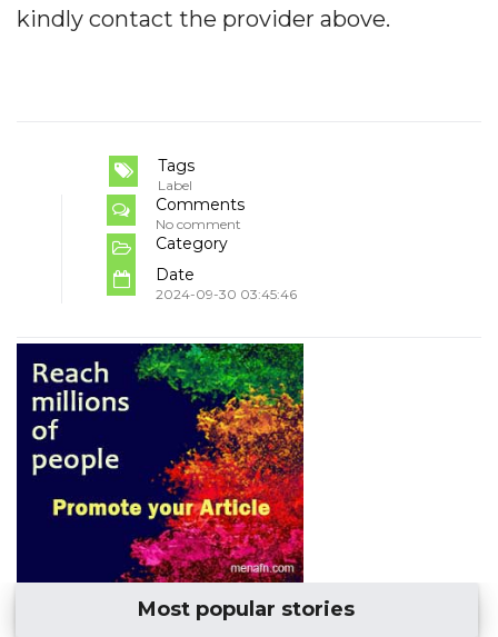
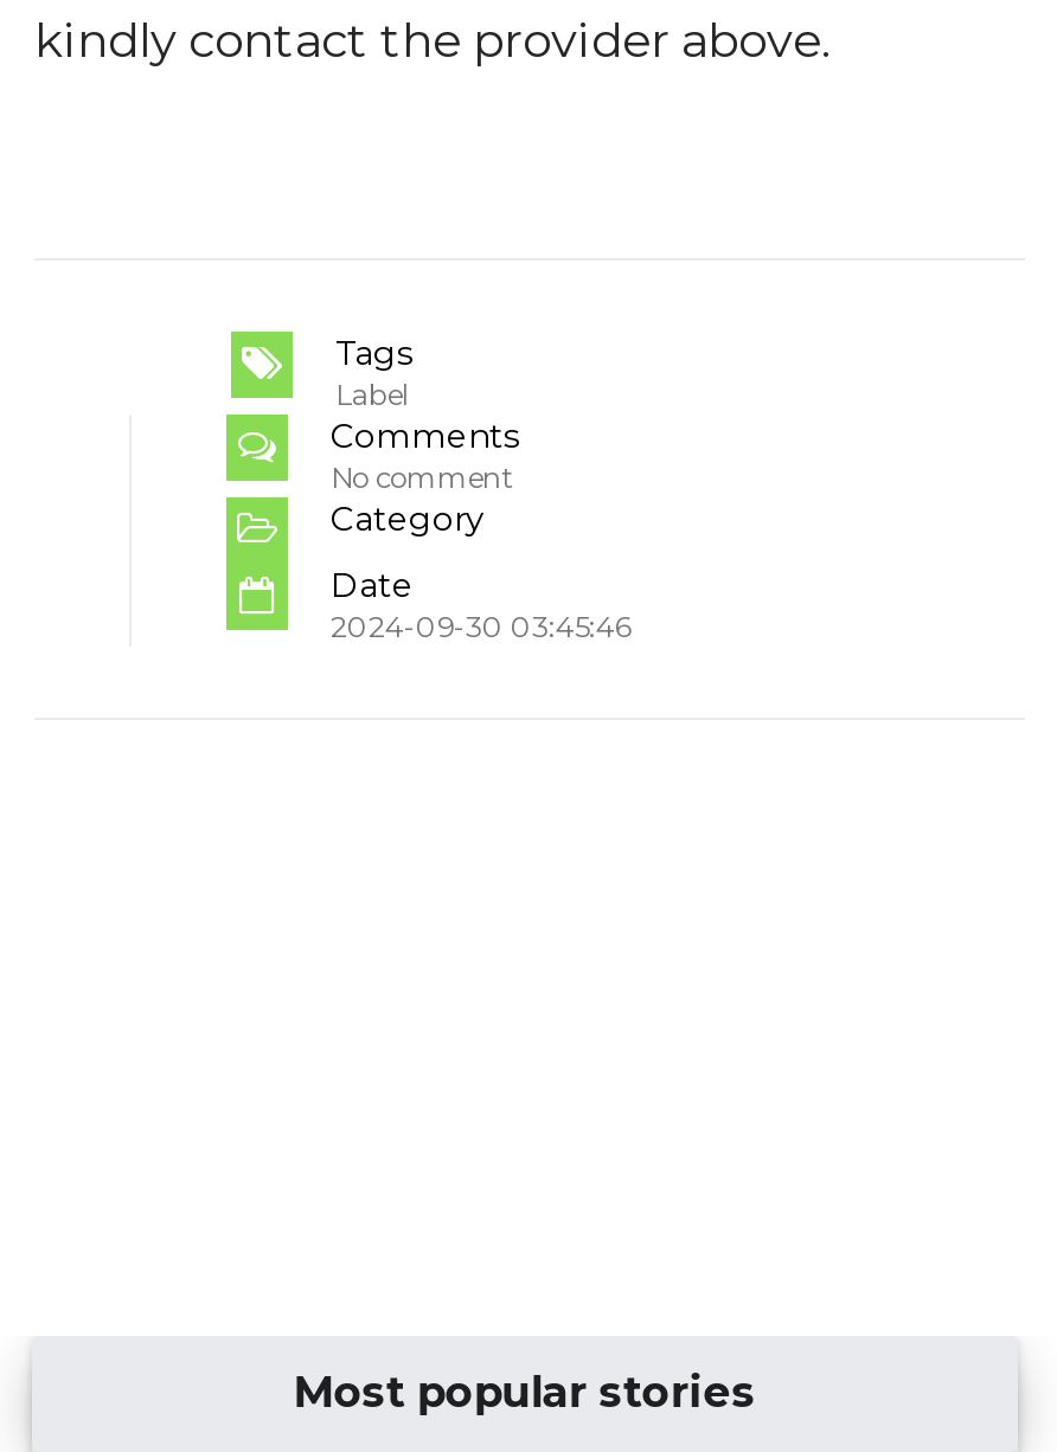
[16,342,305,584] [image] -> none

